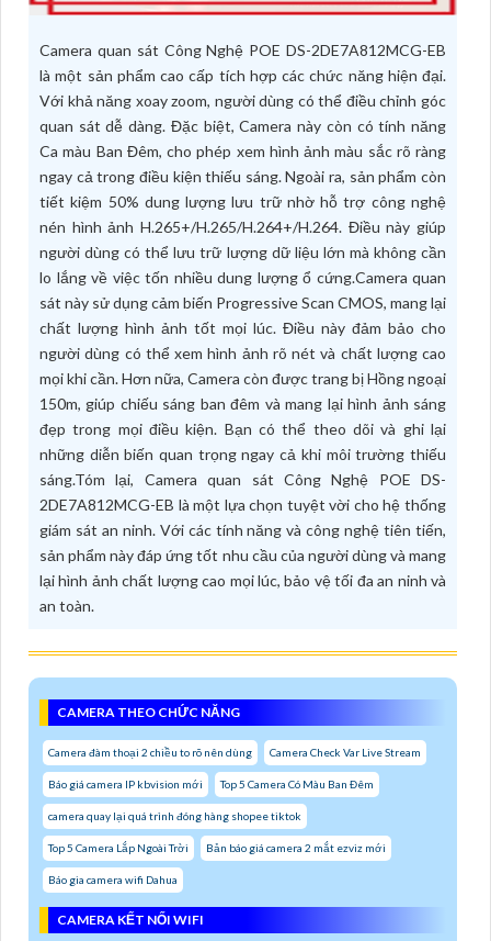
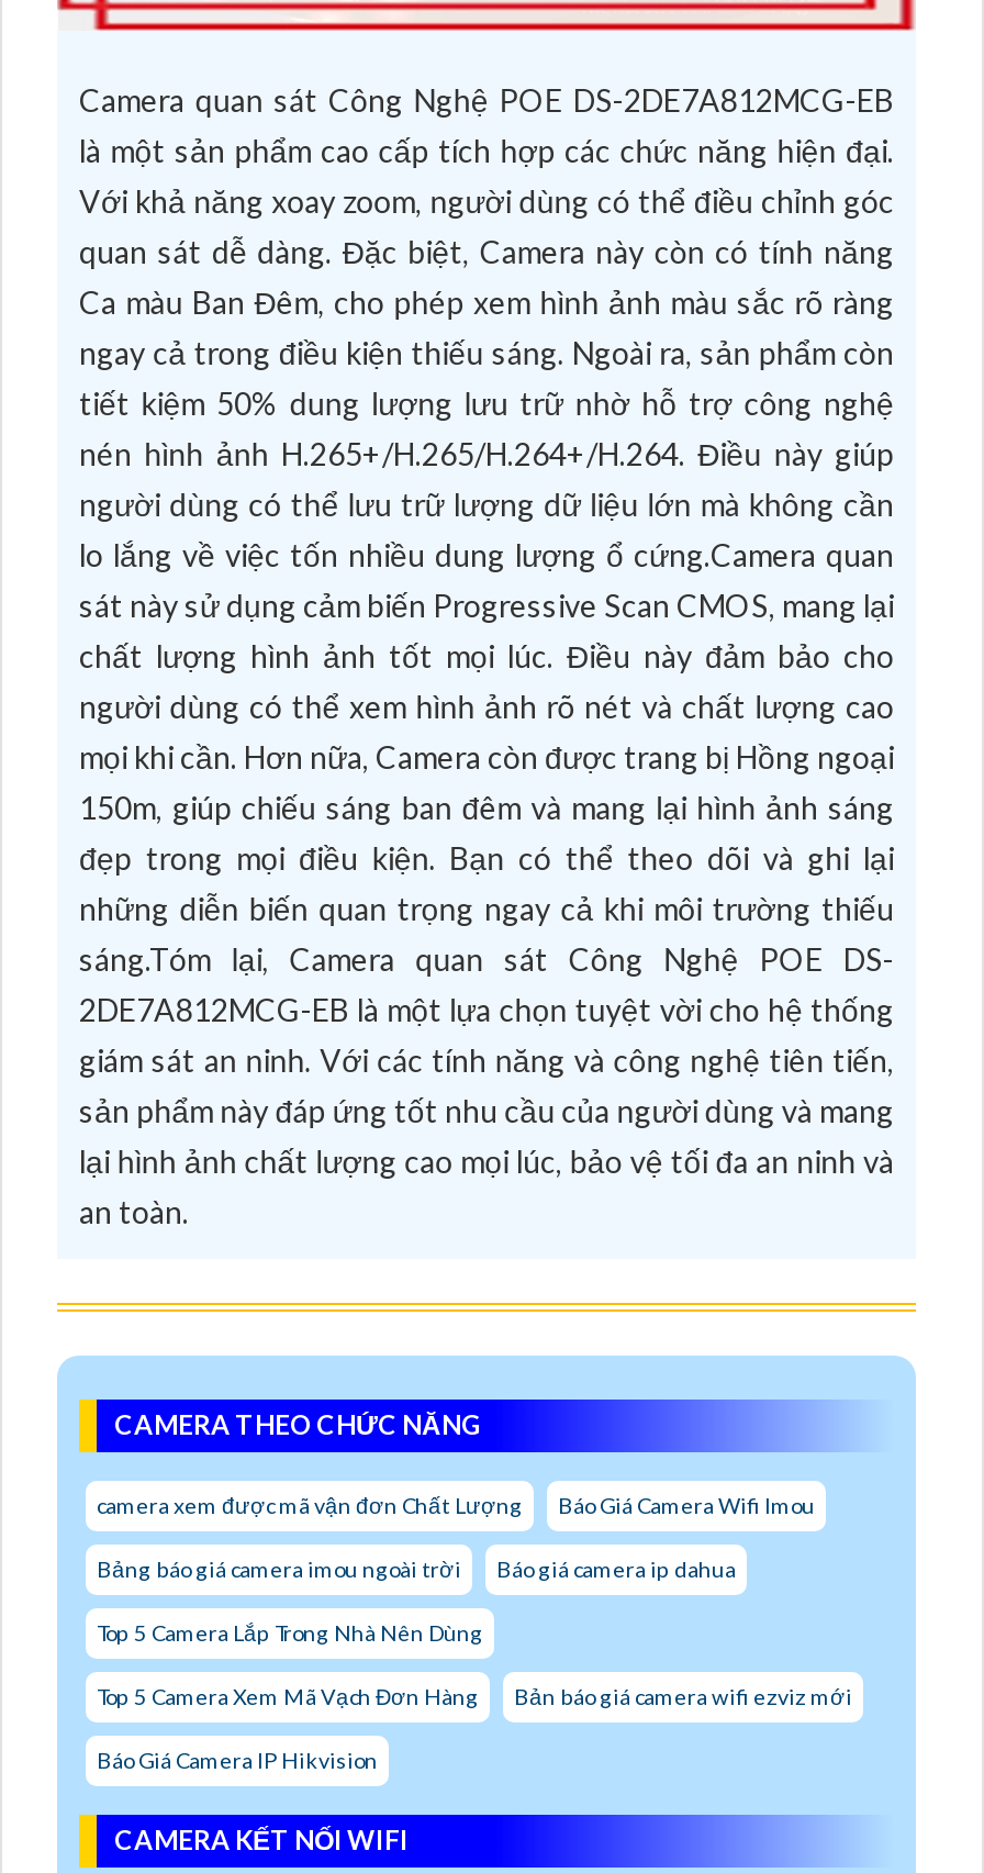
[48,746,421,759] Camera đàm thoại 2 chiều to rõ nên dùng | Camera Check Var Live Stream -> [97,1492,815,1519] camera xem được mã vận đơn Chất Lượng | Báo Giá Camera Wifi Imou
[48,778,374,791] Báo giá camera IP kbvision mới | Top 5 Camera Có Màu Ban Đêm -> [97,1556,736,1582] Bảng báo giá camera imou ngoài trời | Báo giá camera ip dahua
[48,809,301,823] camera quay lại quá trình đóng hàng shopee tiktok -> [97,1620,483,1646] Top 5 Camera Lắp Trong Nhà Nên Dùng
[48,841,386,854] Top 5 Camera Lắp Ngoài Trời | Bản báo giá camera 2 mắt ezviz mới -> [97,1683,852,1710] Top 5 Camera Xem Mã Vạch Đơn Hàng | Bản báo giá camera wifi ezviz mới
[48,873,178,886] Báo gia camera wifi Dahua -> [97,1747,378,1773] Báo Giá Camera IP Hikvision

